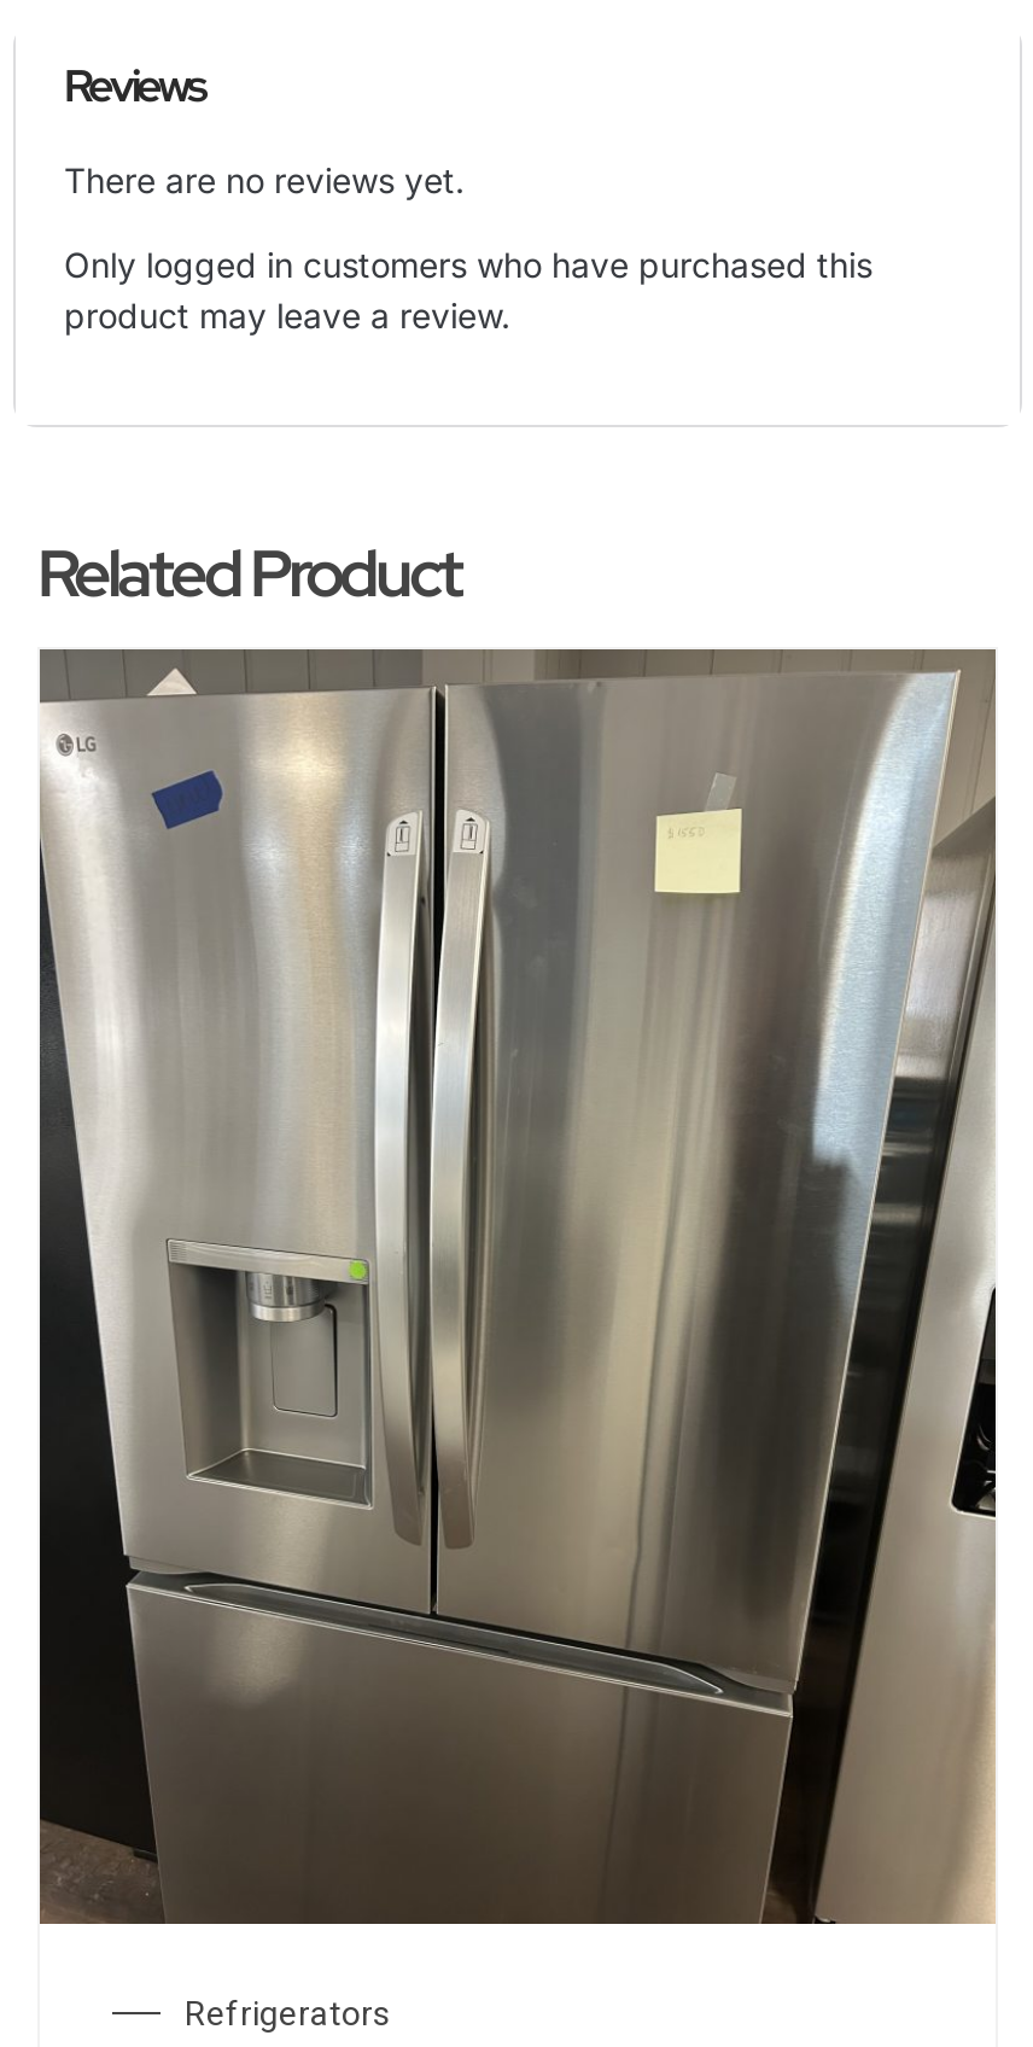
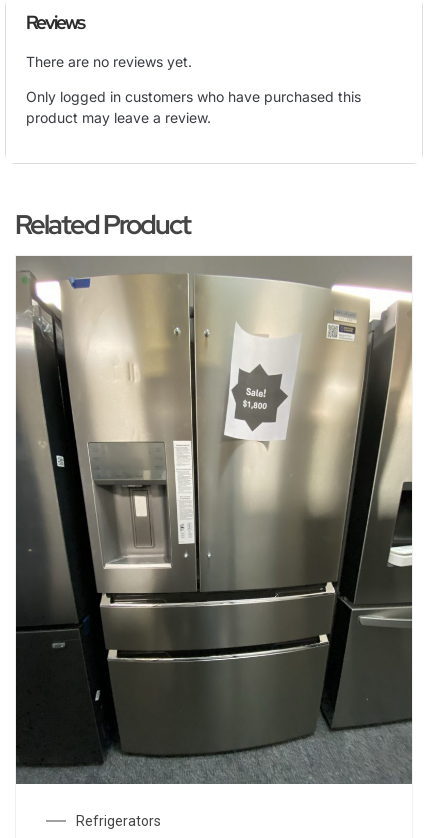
[37,652,998,1926] [image] -> [16,256,413,784] [image]

